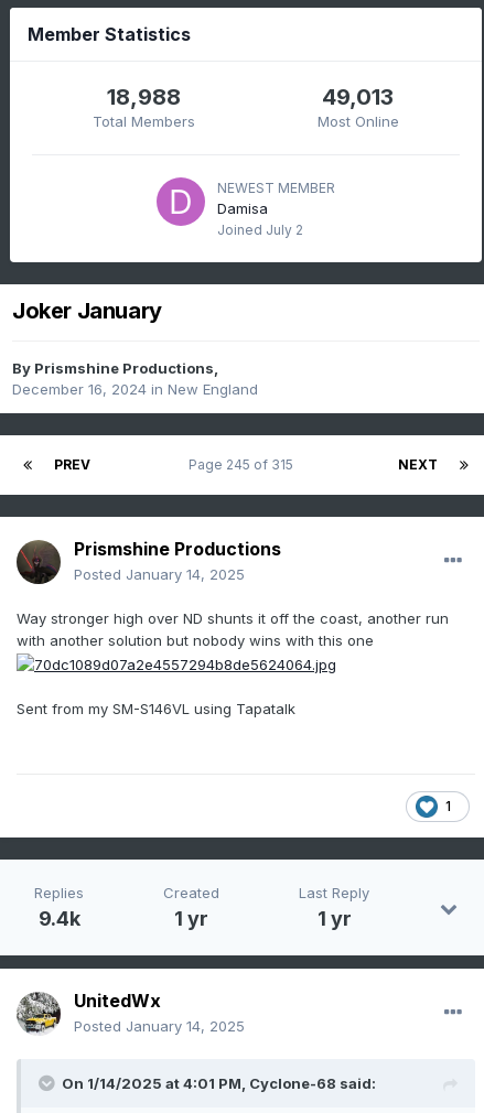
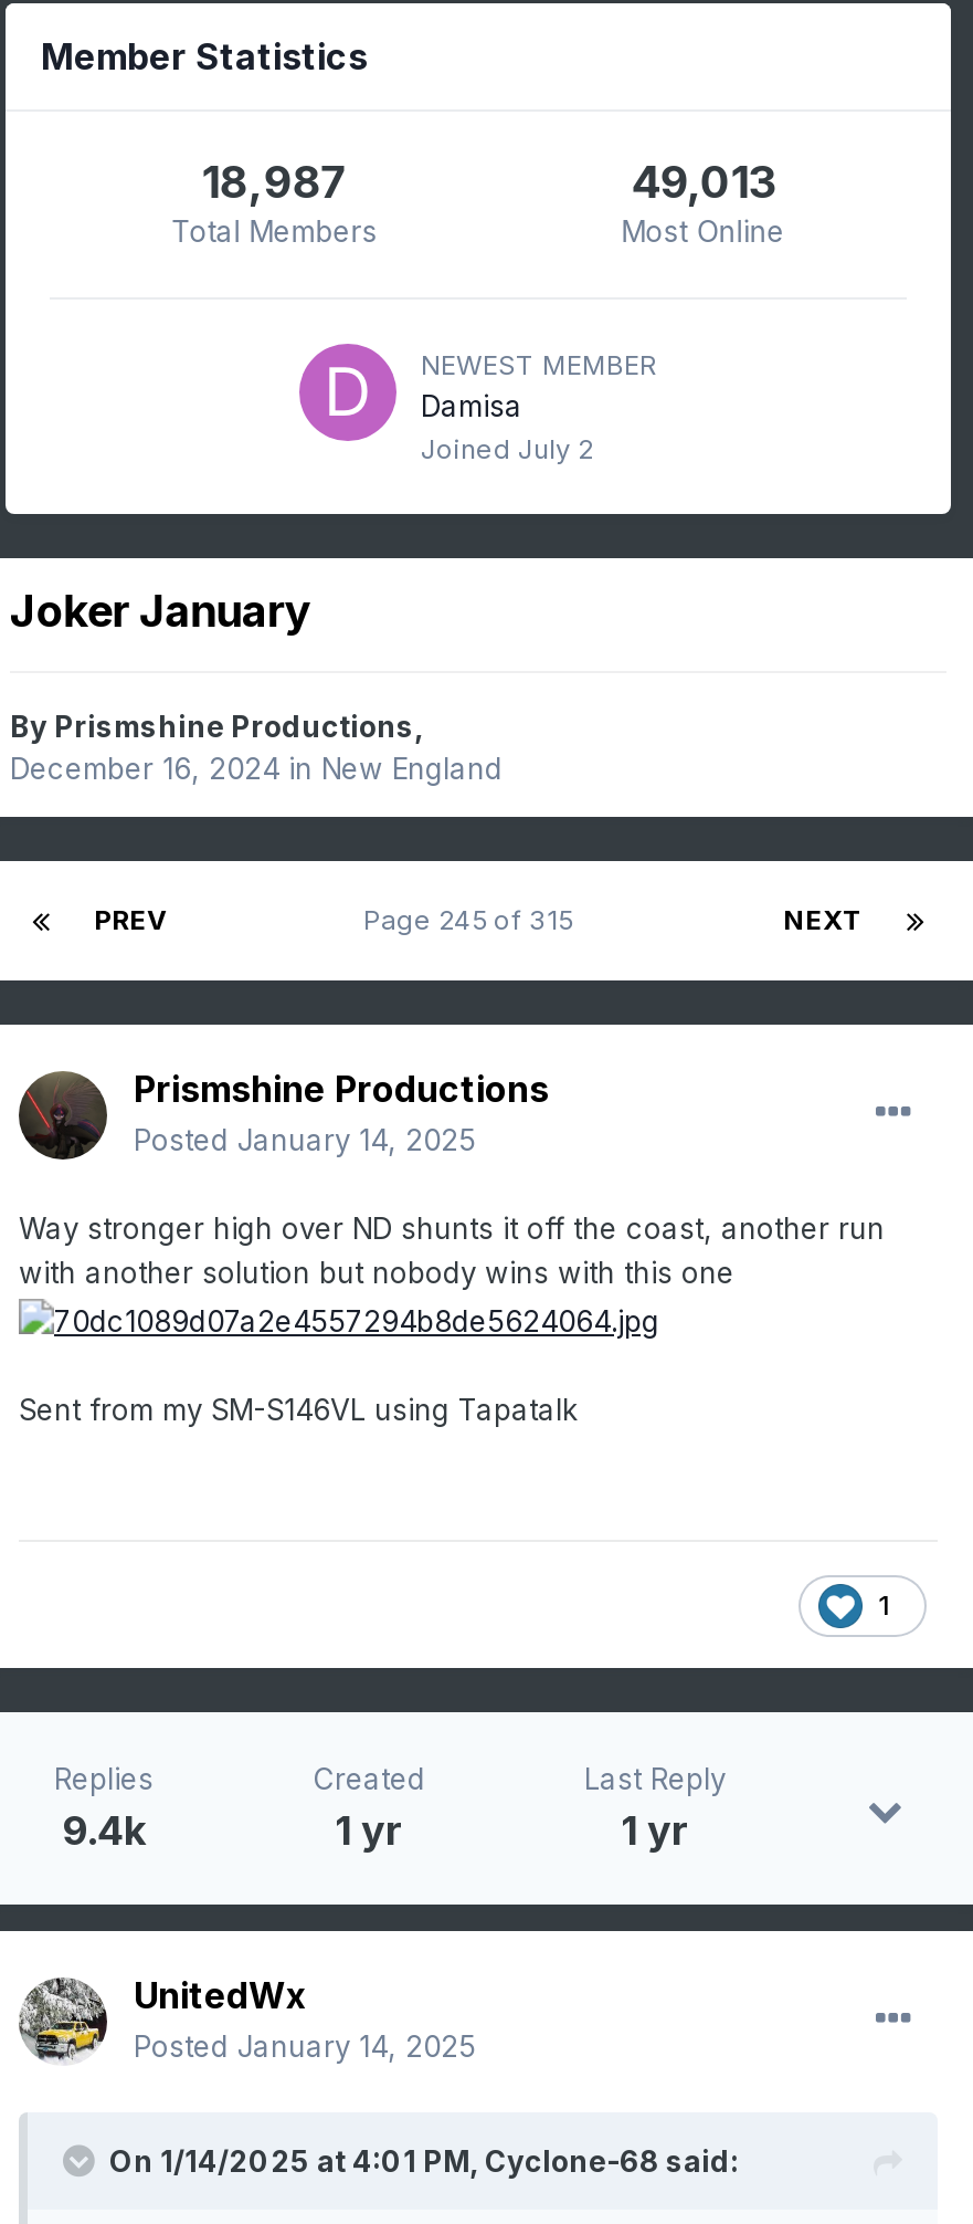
[107,84,181,110] 18,988 -> [202,156,347,209] 18,987

